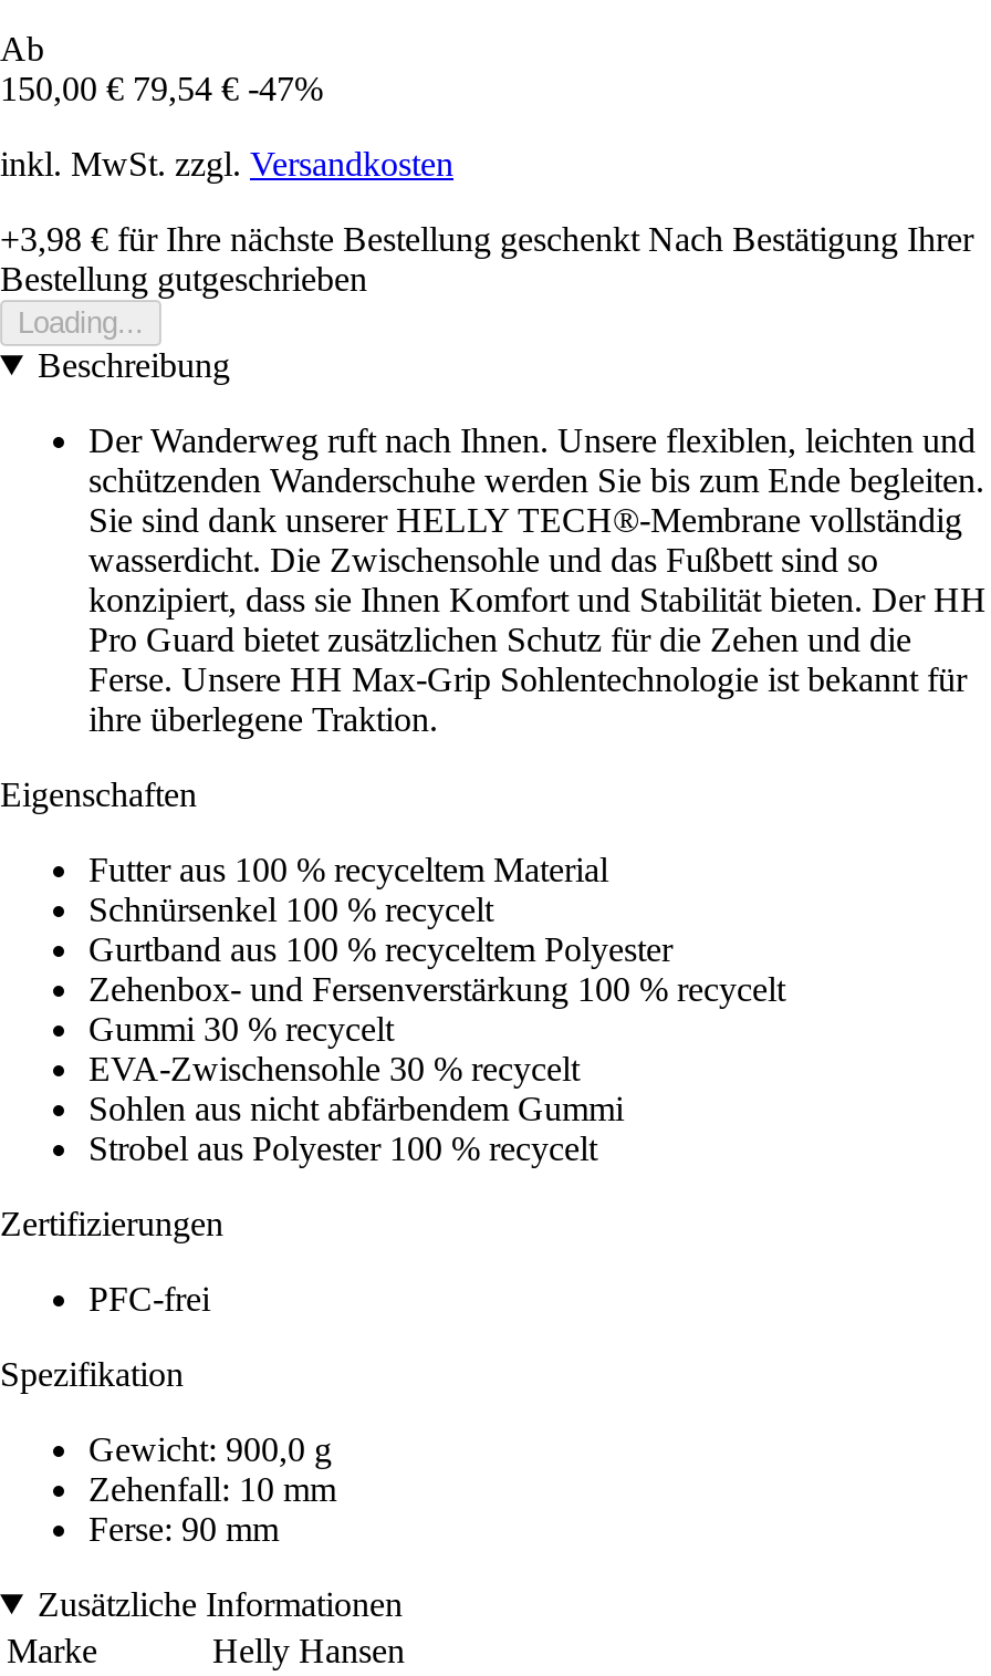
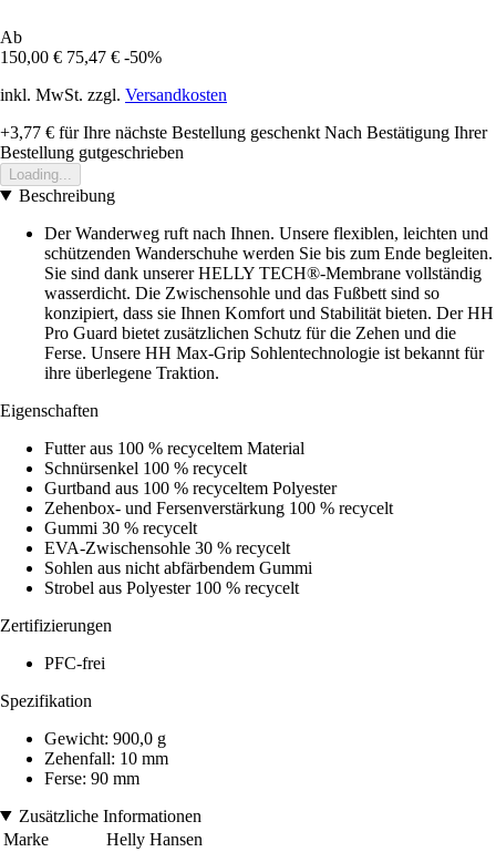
[0,69,323,107] 150,00 € 79,54 € -47% -> [0,48,162,66] 150,00 € 75,47 € -50%
[0,220,973,258] +3,98 €für Ihre nächste Bestellung geschenkt Nach Bestätigung Ihrer -> [0,123,487,142] +3,77 €für Ihre nächste Bestellung geschenkt Nach Bestätigung Ihrer

